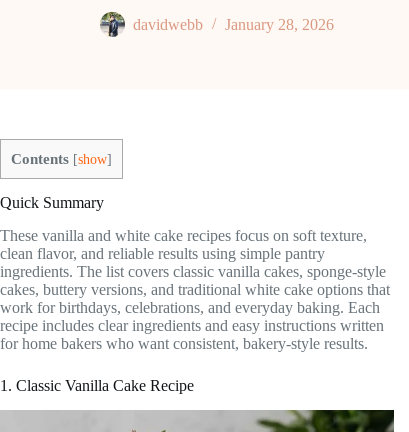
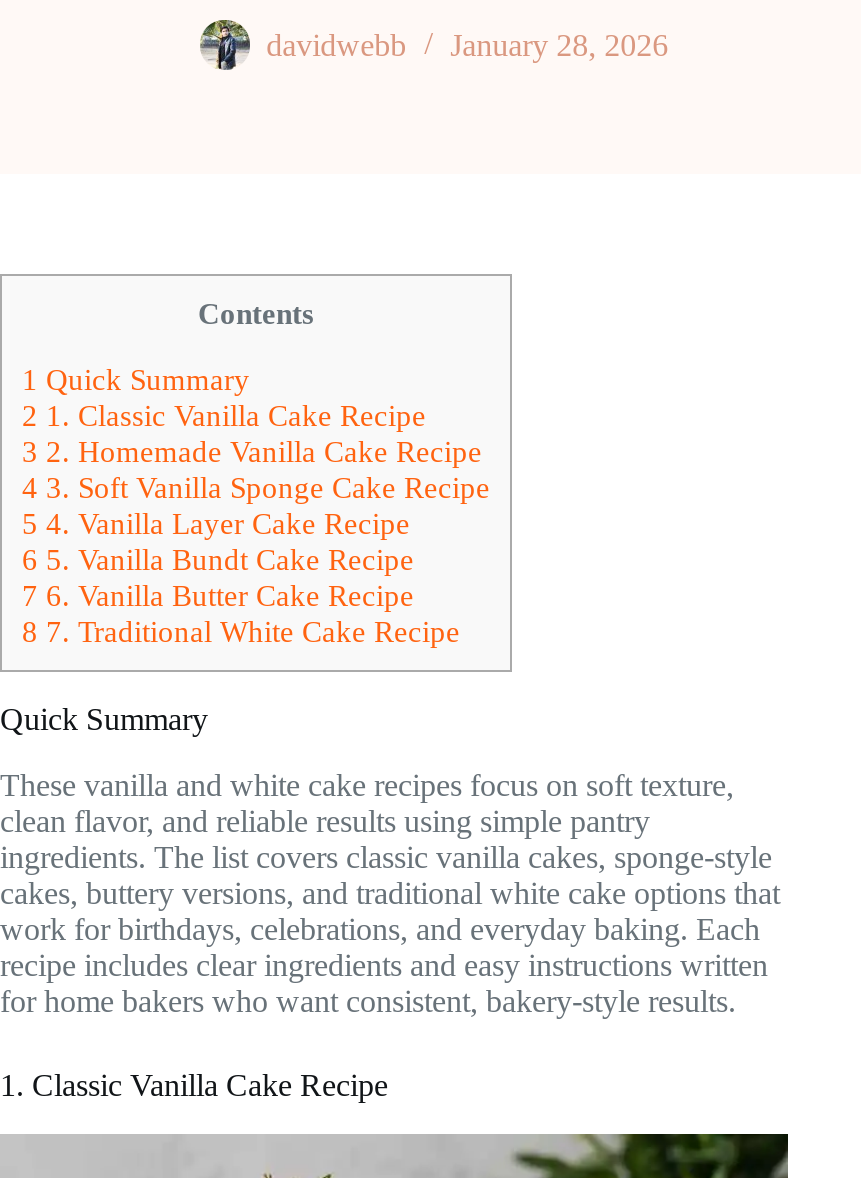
[11,150,112,167] Contents [show] -> [22,296,490,648] Contents | 1 Quick Summary | 2 1. Classic Vanilla Cake Recipe | 3 2. Homemade Vanilla Cake Recipe | 4 3. Soft Vanilla Sponge Cake Recipe | 5 4. Vanilla Layer Cake Recipe | 6 5. Vanilla Bundt Cake Recipe | 7 6. Vanilla Butter Cake Recipe | 8 7. Traditional White Cake Recipe

